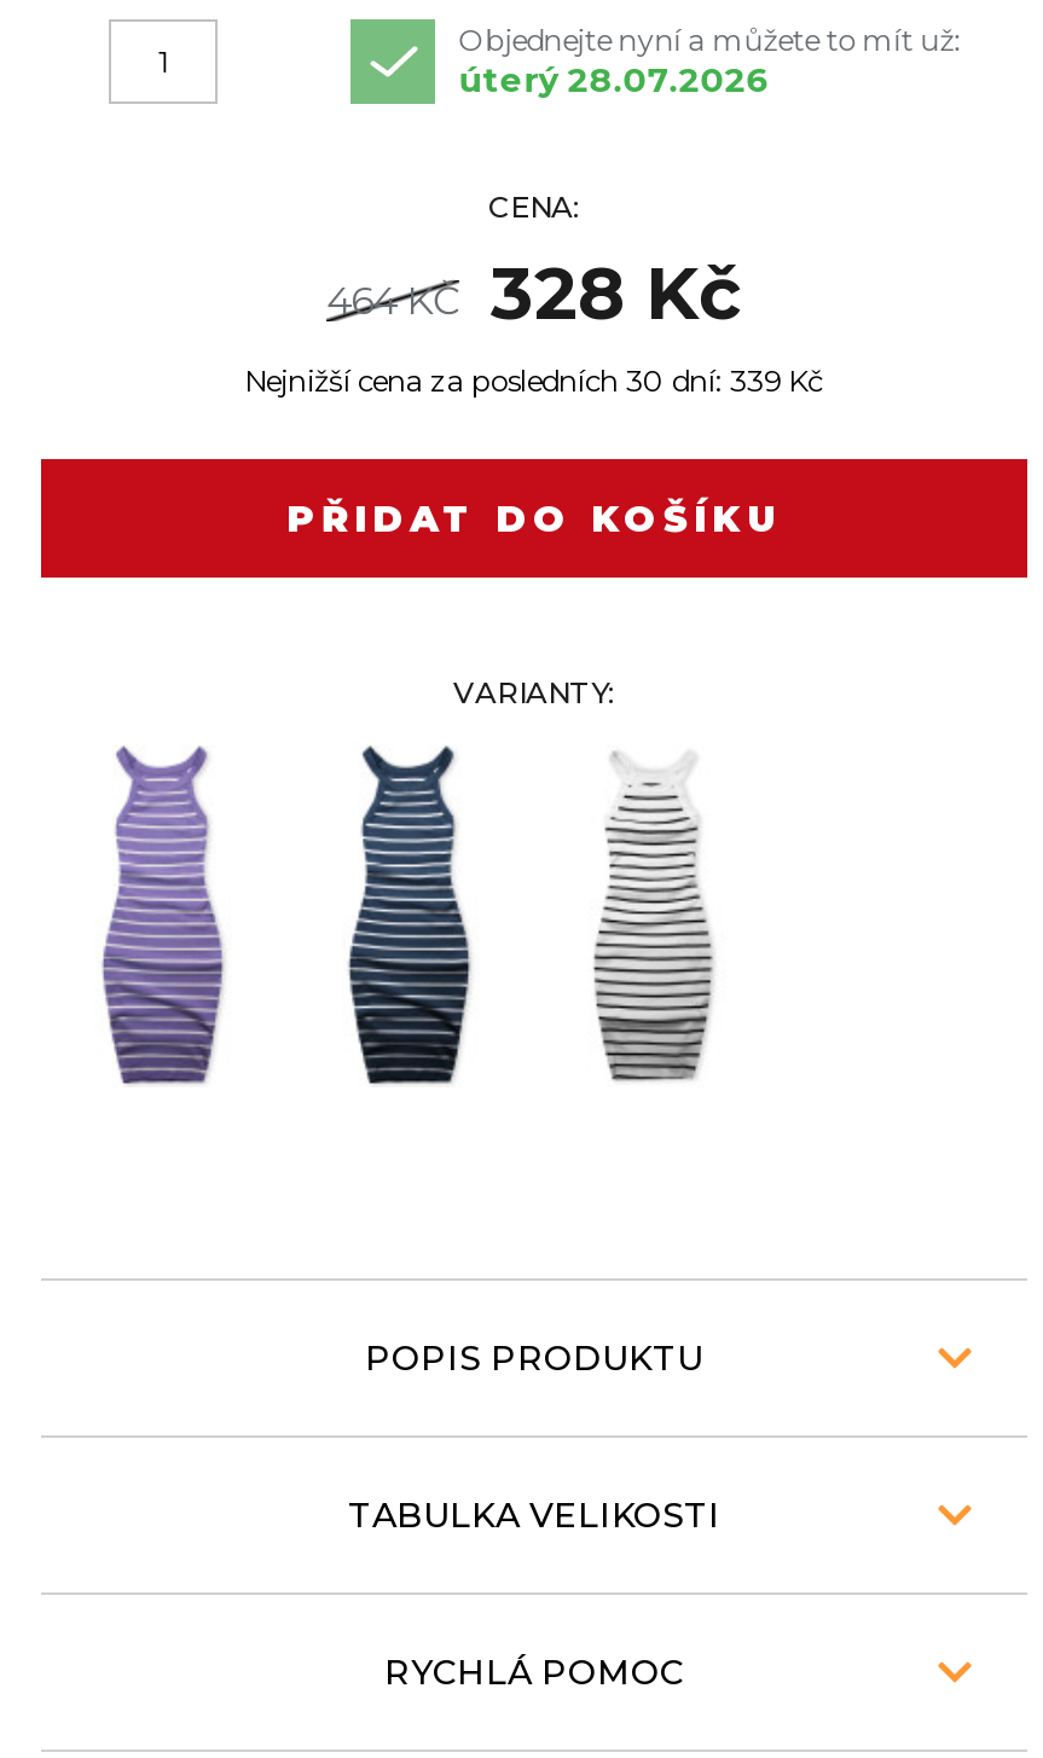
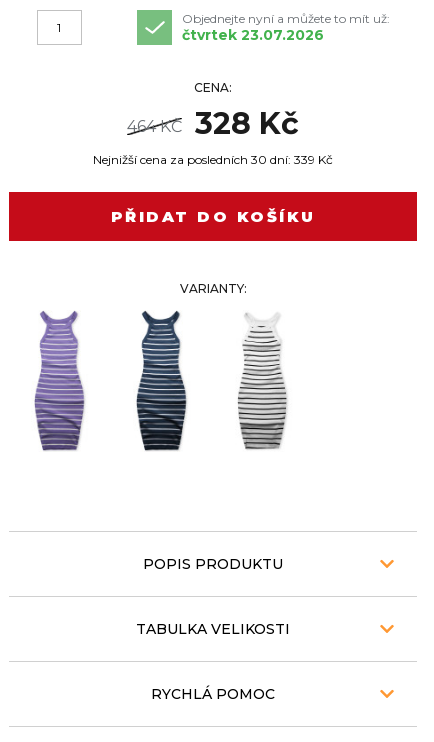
[459,58,771,102] úterý 28.07.2026 -> [182,26,324,44] čtvrtek 23.07.2026

